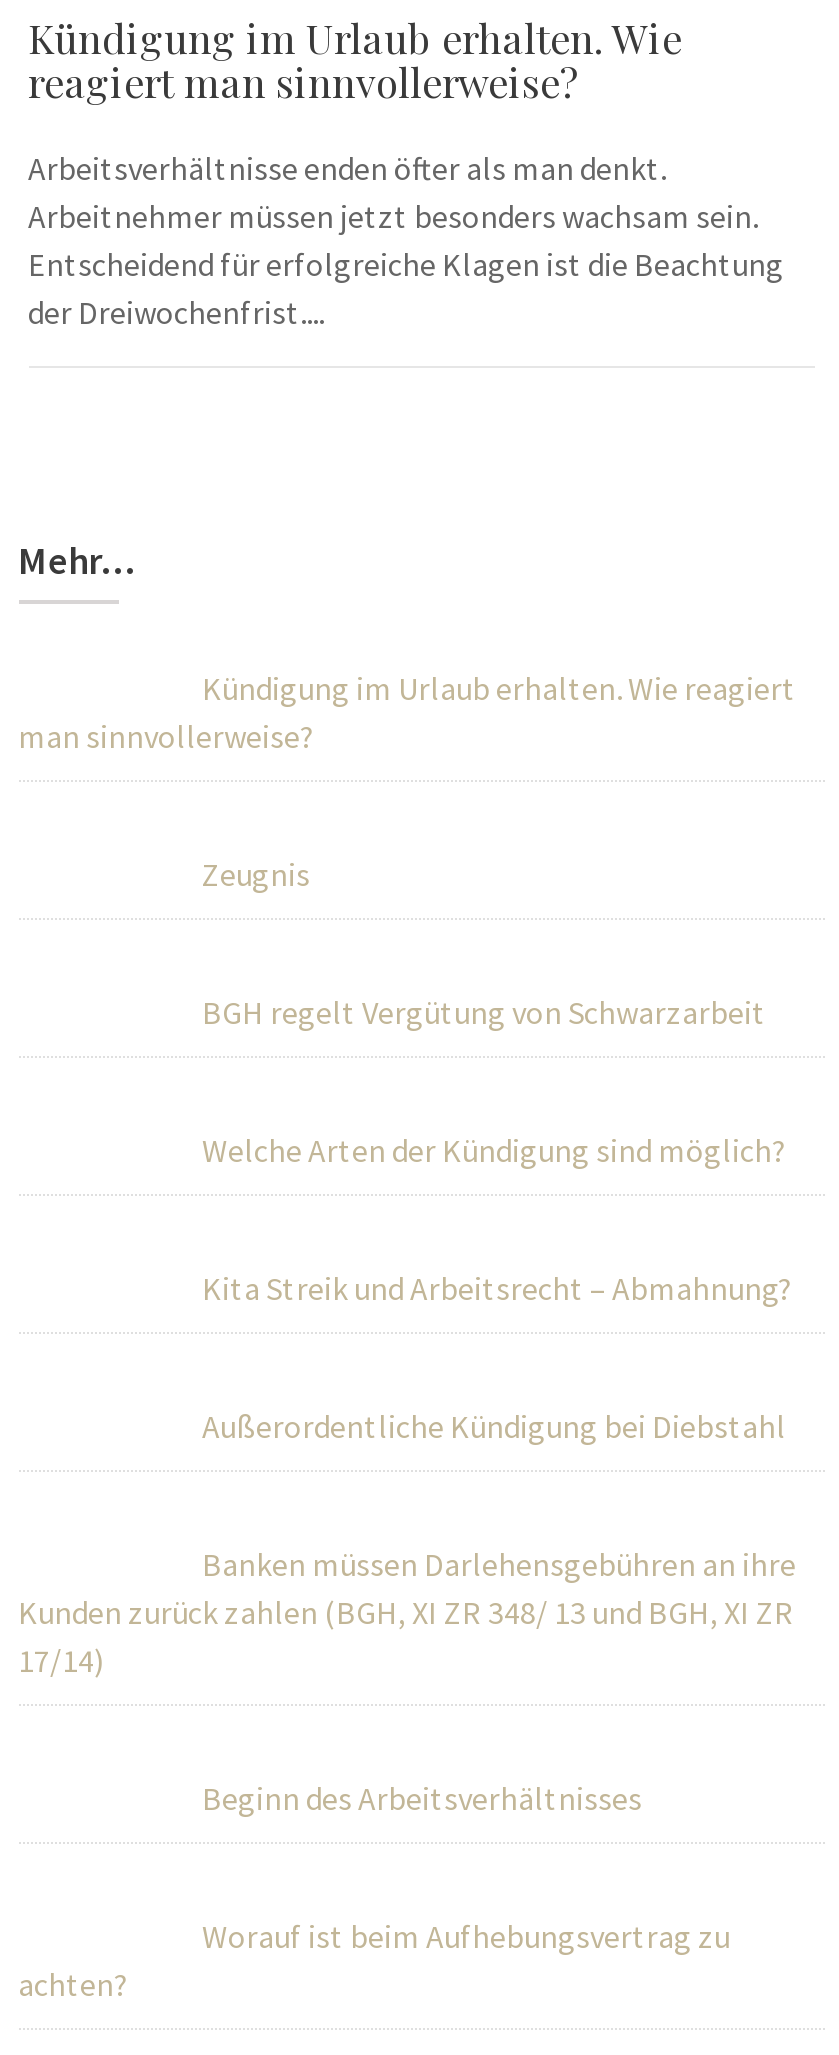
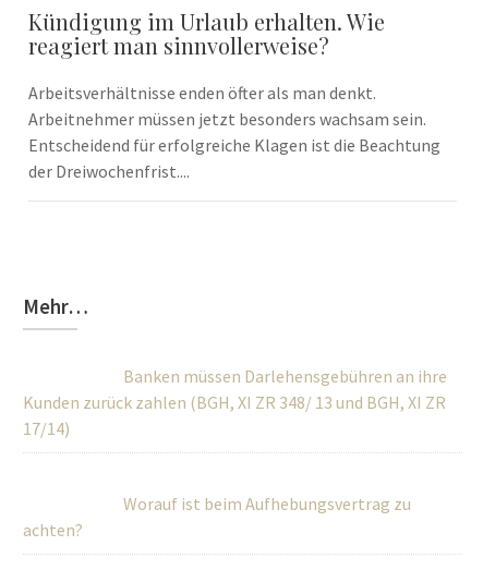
[18,668,796,1446] Kündigung im Urlaub erhalten. Wie reagiert | man sinnvollerweise? | Zeugnis | BGH regelt Vergütung von Schwarzarbeit | Welche Arten der Kündigung sind möglich? | Kita Streik und Arbeitsrecht – Abmahnung? | Außerordentliche Kündigung bei Diebstahl -> none
[202,1778,642,1818] Beginn des Arbeitsverhältnisses -> none

